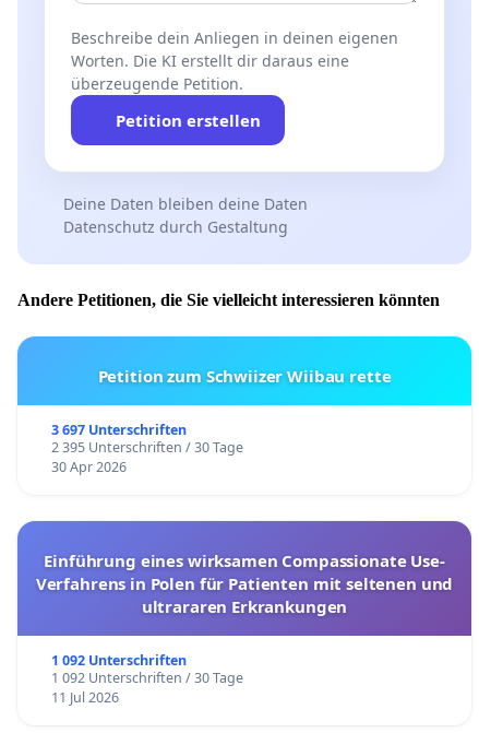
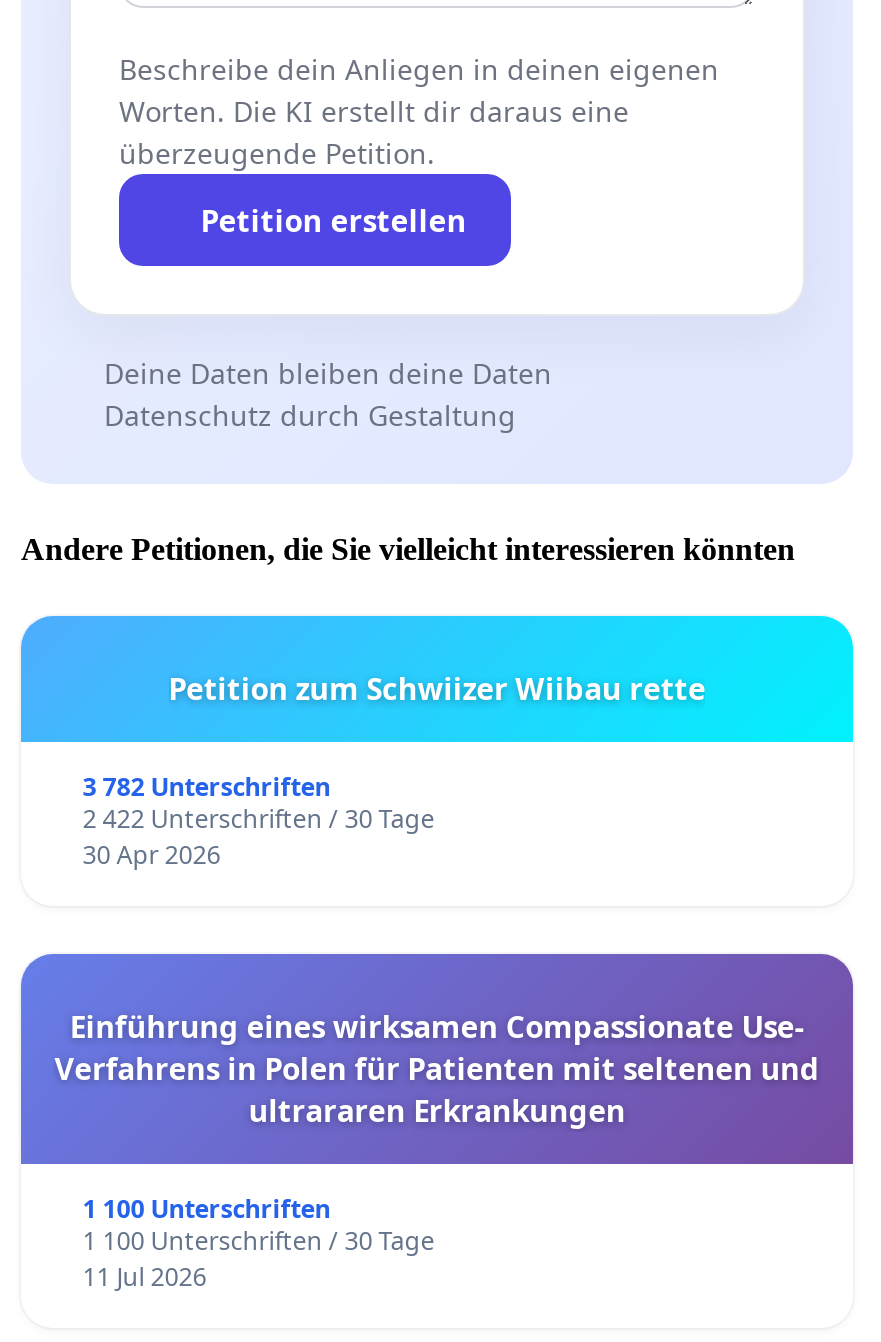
[51,420,186,439] 3 697 Unterschriften -> [83,770,331,804] 3 782 Unterschriften
[51,438,243,457] 2 395 Unterschriften / 30 Tage -> [83,802,435,836] 2 422 Unterschriften / 30 Tage
[51,651,186,670] 1 092 Unterschriften -> [83,1192,331,1226] 1 100 Unterschriften
[51,668,243,687] 1 092 Unterschriften / 30 Tage -> [83,1224,435,1258] 1 100 Unterschriften / 30 Tage

